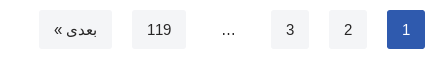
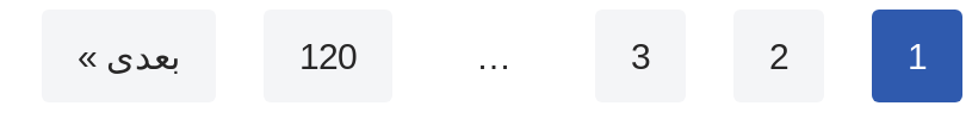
[147,21,171,38] 119 -> [299,36,357,76] 120

